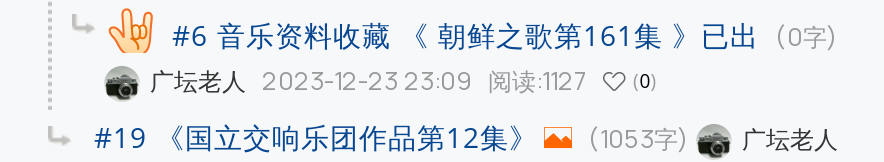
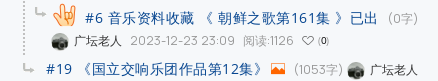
[150,65,586,99] 广坛老人 2023-12-23 23:09 阅读:1127 -> [74,32,294,49] 广坛老人 2023-12-23 23:09 阅读:1126

